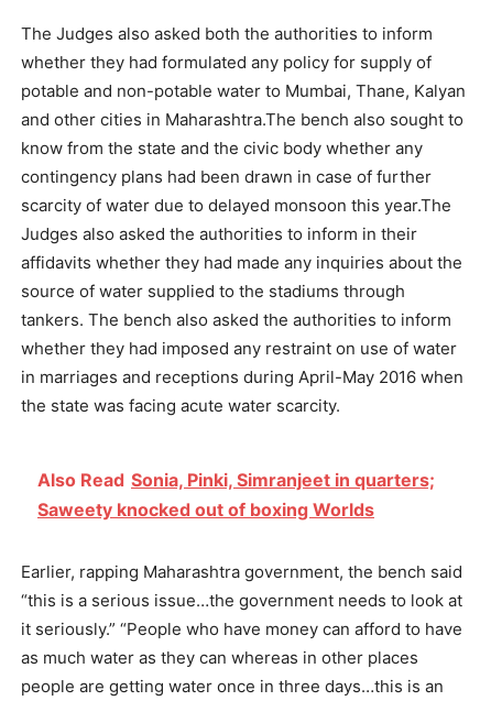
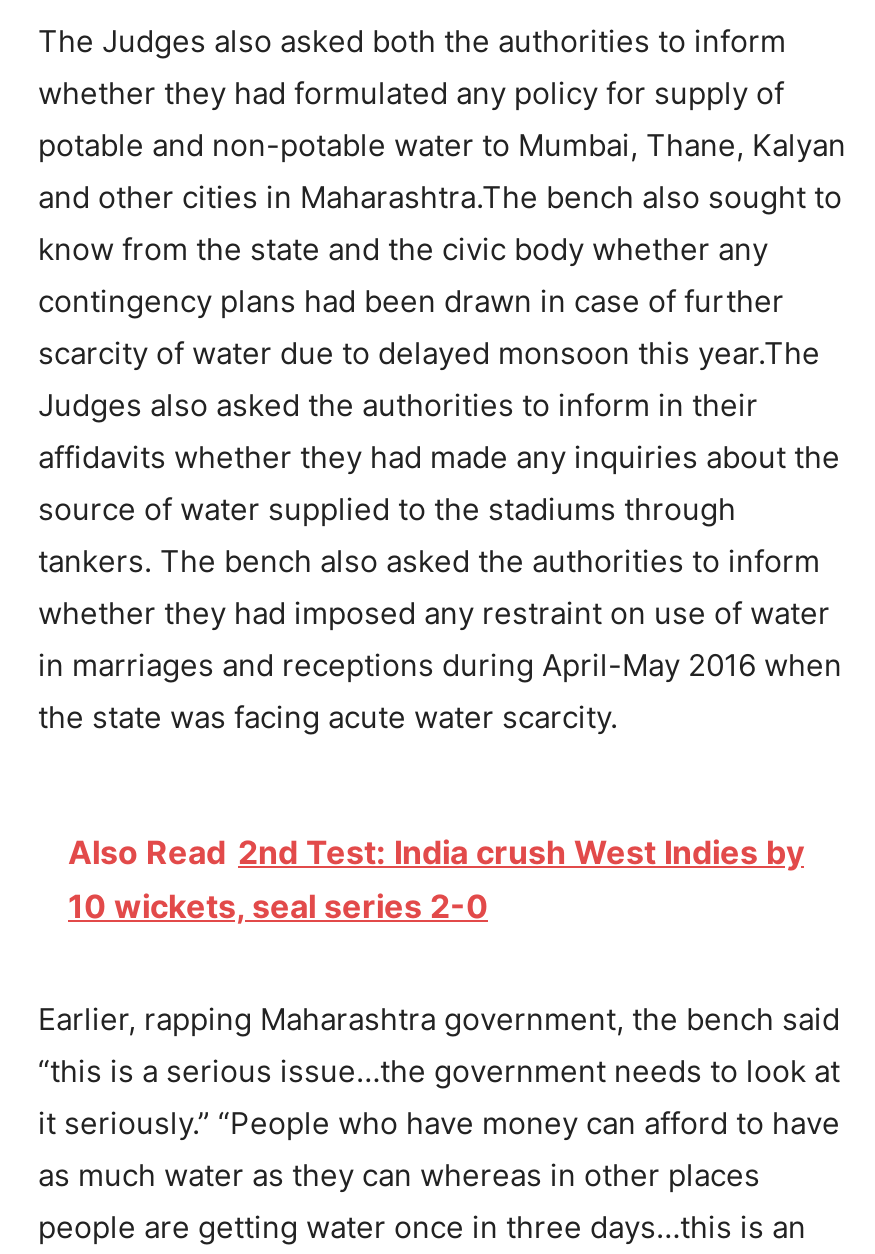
[37,469,435,520] Also Read Sonia, Pinki, Simranjeet in quarters; | Saweety knocked out of boxing Worlds -> [68,832,804,926] Also Read 2nd Test: India crush West Indies by | 10 wickets, seal series 2-0

